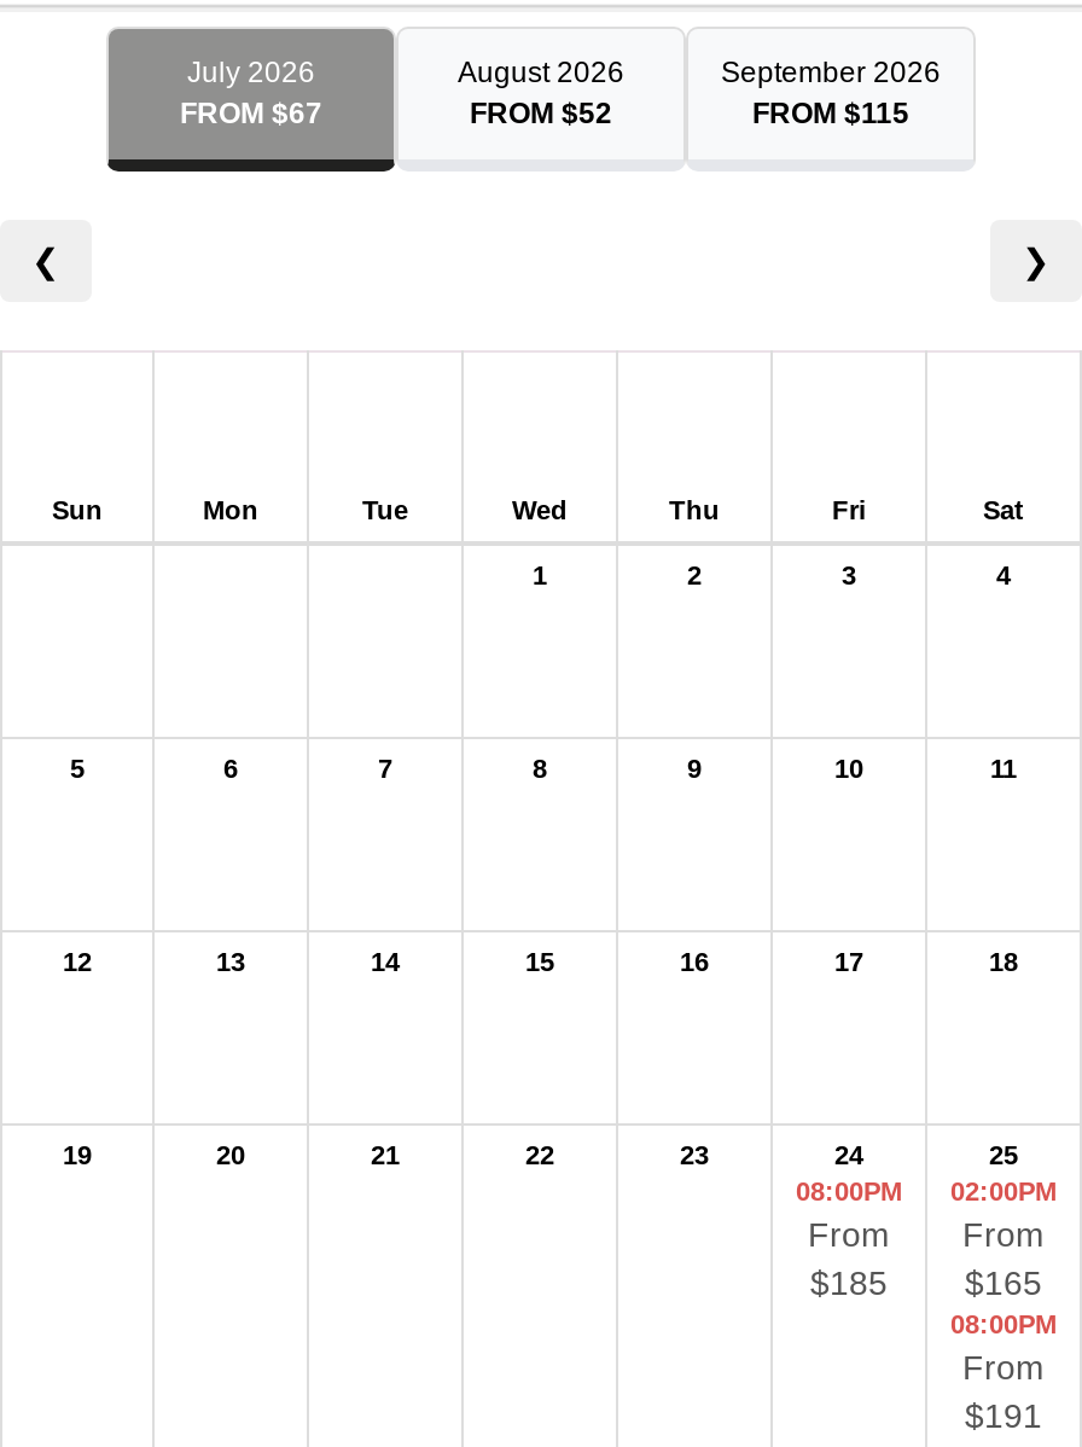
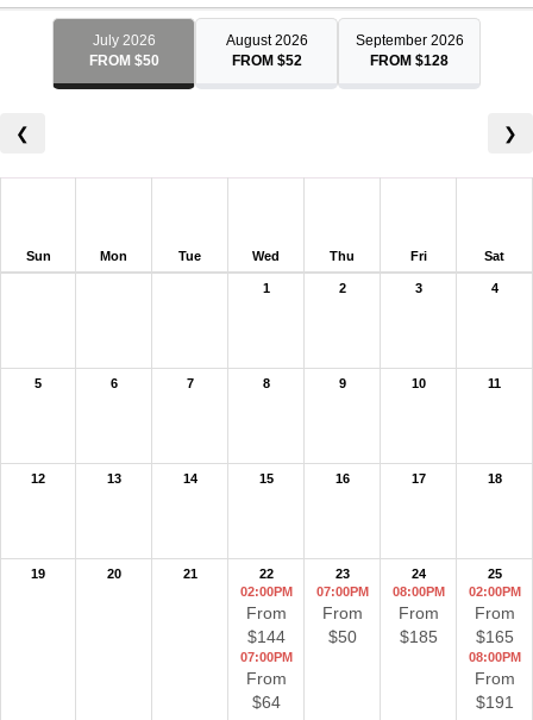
[180,96,322,129] FROM $67 -> [89,52,159,69] FROM $50
[752,96,909,129] FROM $115 -> [370,52,449,69] FROM $128
none -> [240,584,292,711] 02:00PM | From | $144 | 07:00PM | From | $64
none -> [316,584,368,646] 07:00PM | From | $50

